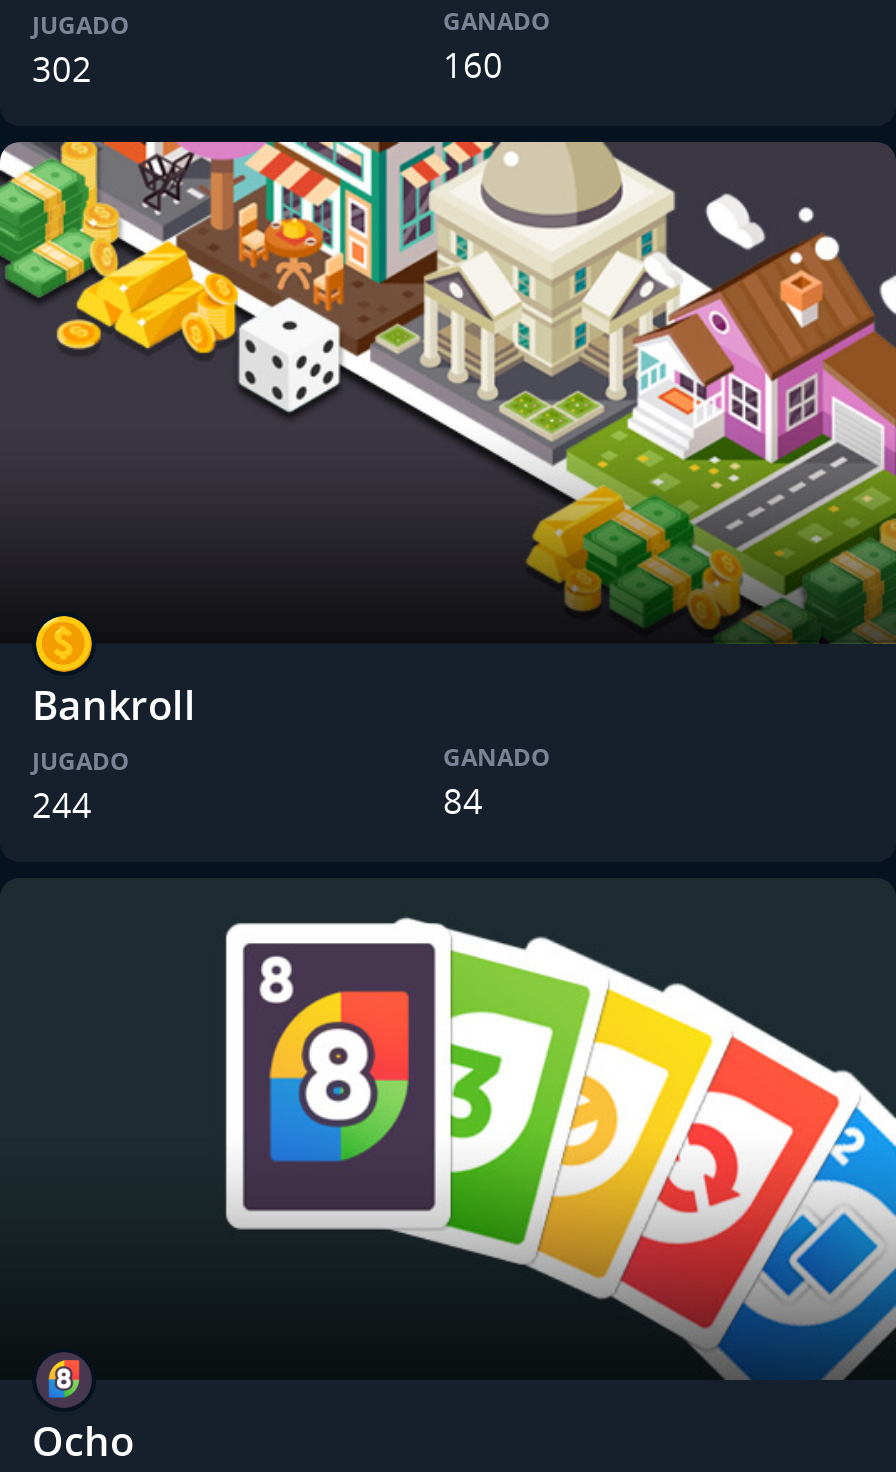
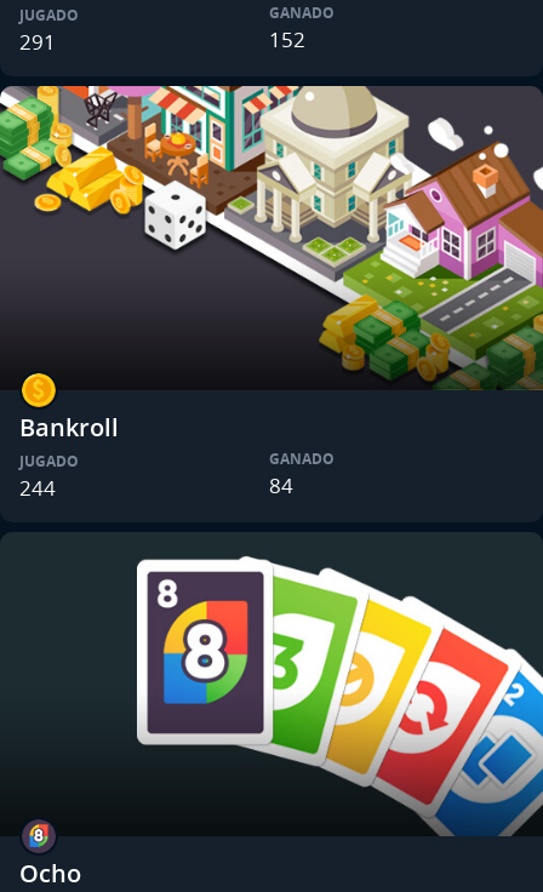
[32,46,92,92] 302 -> [19,28,56,56] 291
[443,42,503,88] 160 -> [268,25,305,53] 152

